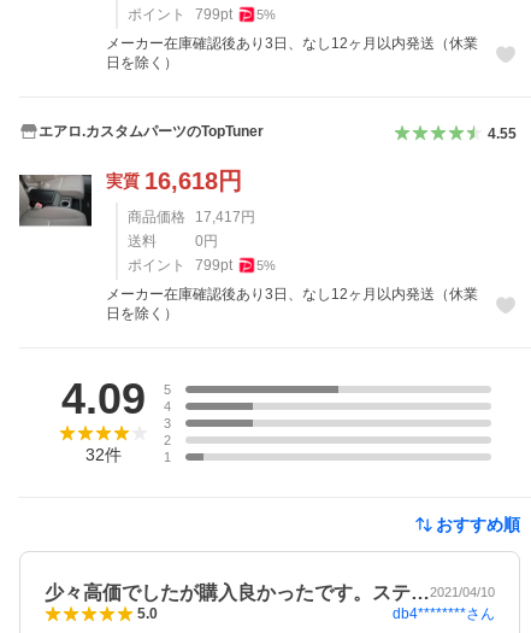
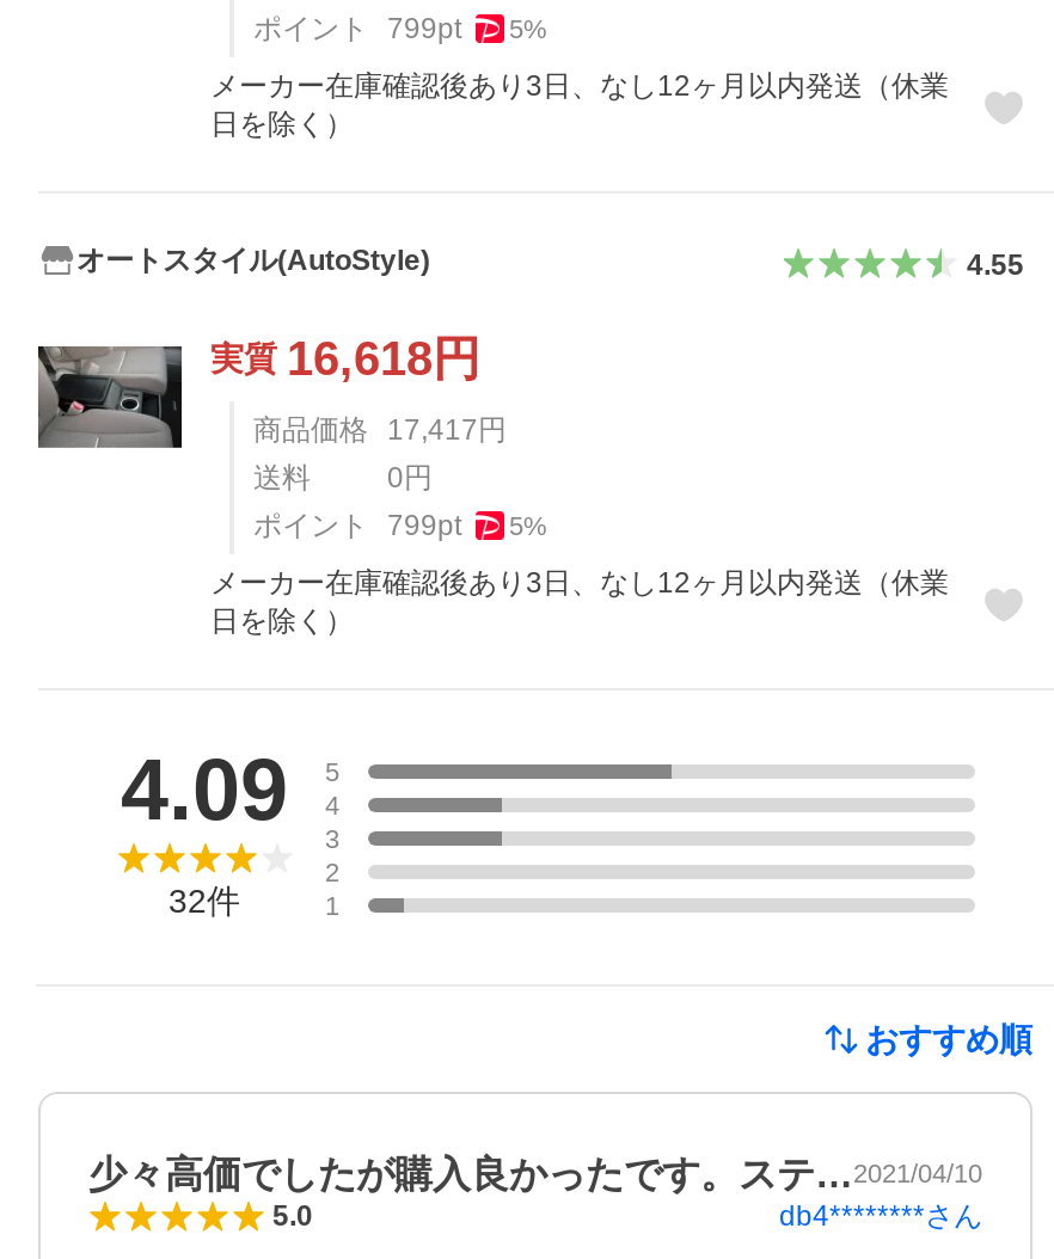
[39,122,264,139] エアロ.カスタムパーツのTopTuner -> [76,242,430,276] オートスタイル(AutoStyle)

